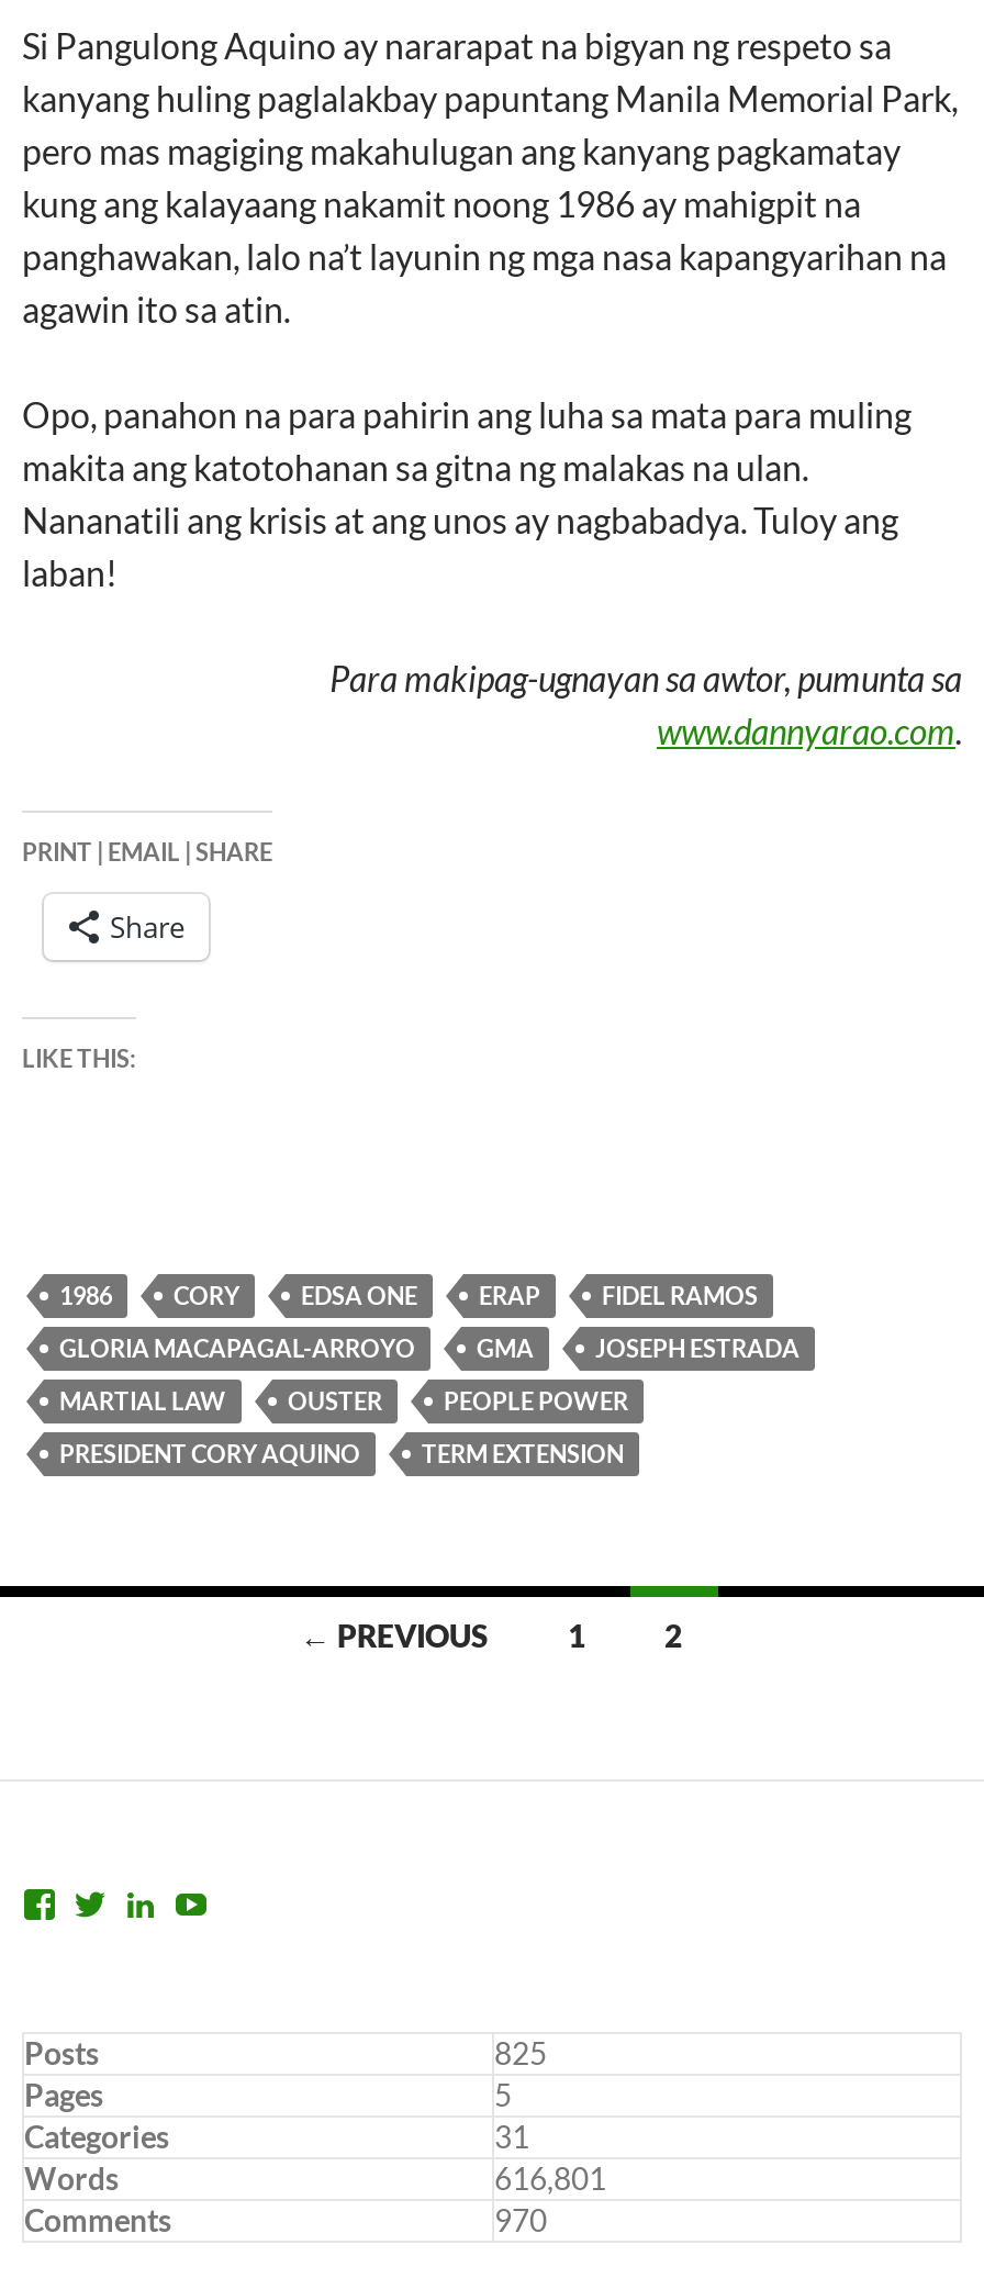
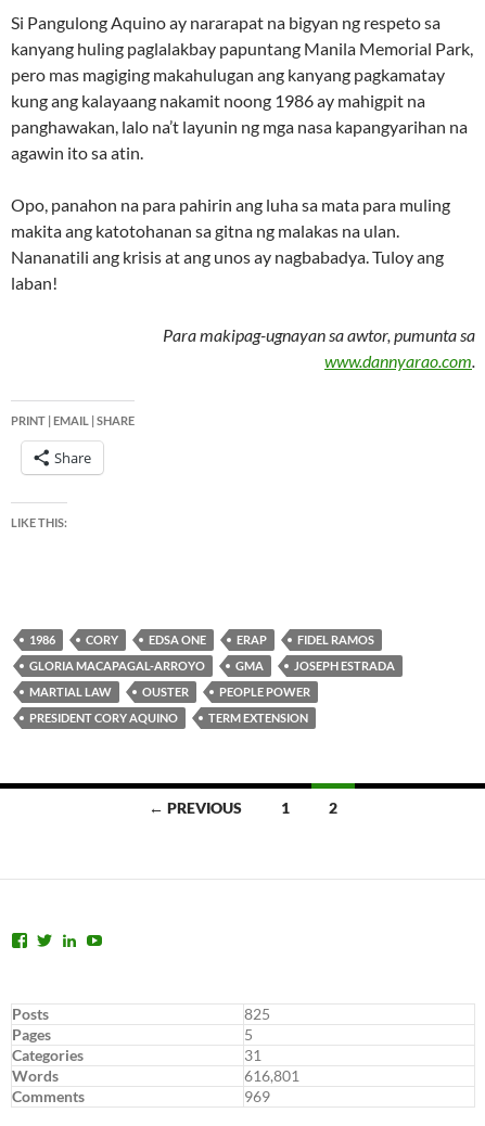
[494,2202,547,2239] 970 -> [244,1087,270,1106] 969

